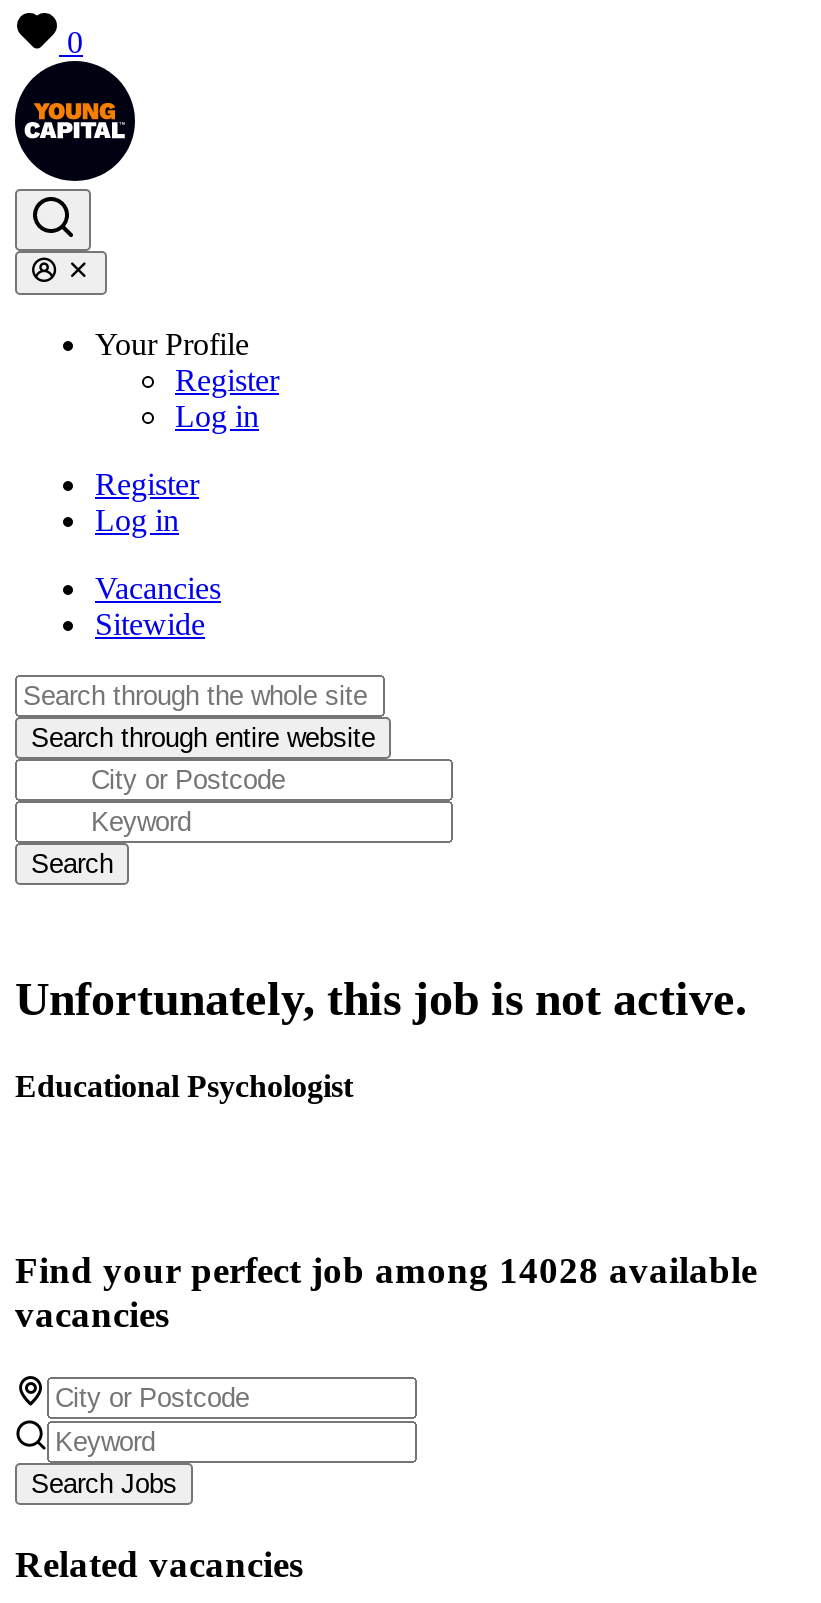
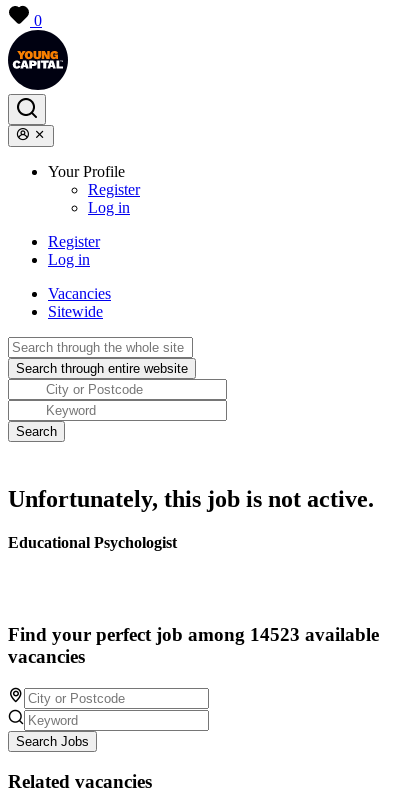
[15,1249,757,1291] Find your perfect job among 14028 available -> [8,624,379,645] Find your perfect job among 14523 available

